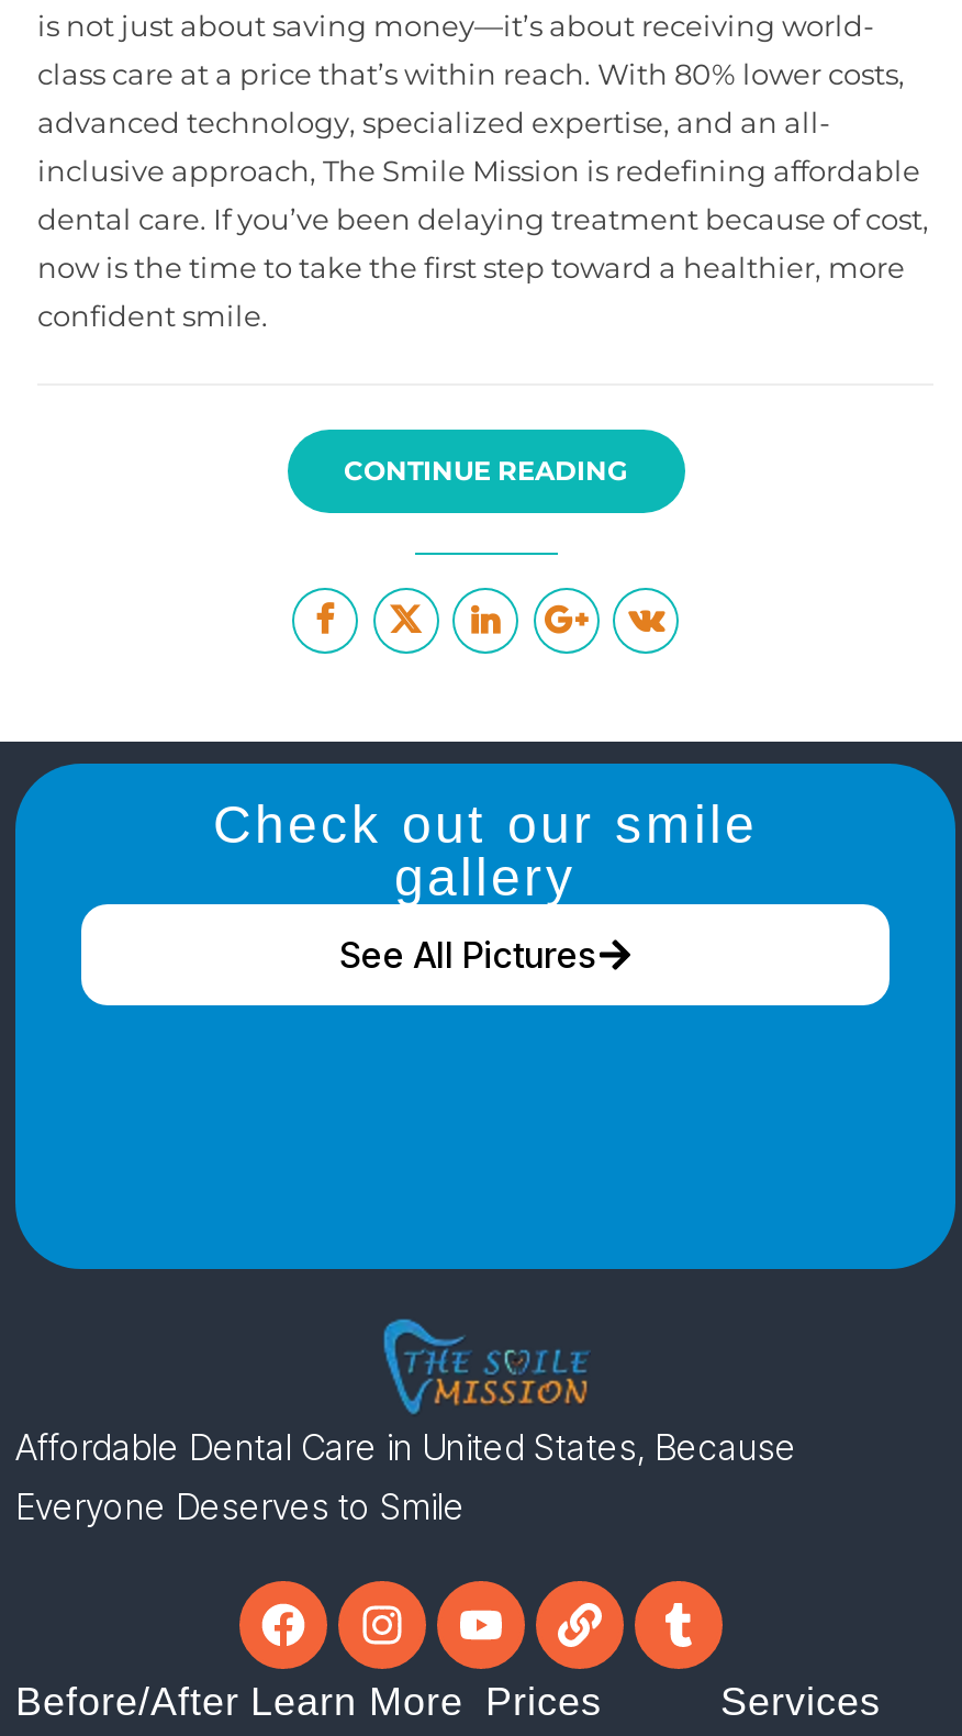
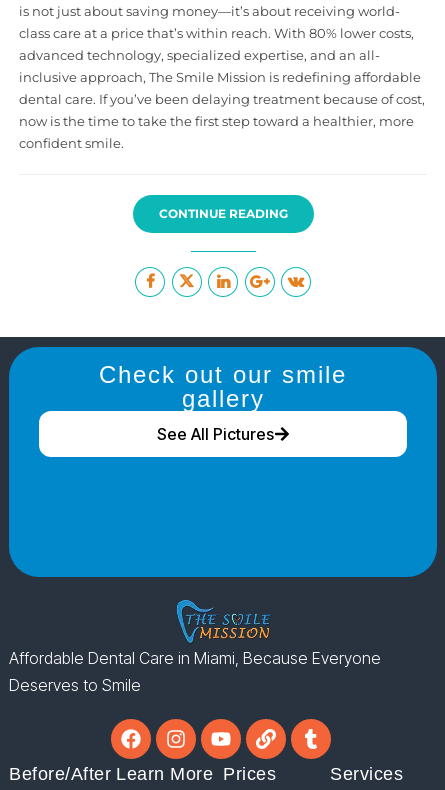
[15,1425,797,1528] Affordable Dental Care in United States, Because | Everyone Deserves to Smile -> [9,648,381,695] Affordable Dental Care in Miami, Because Everyone | Deserves to Smile

